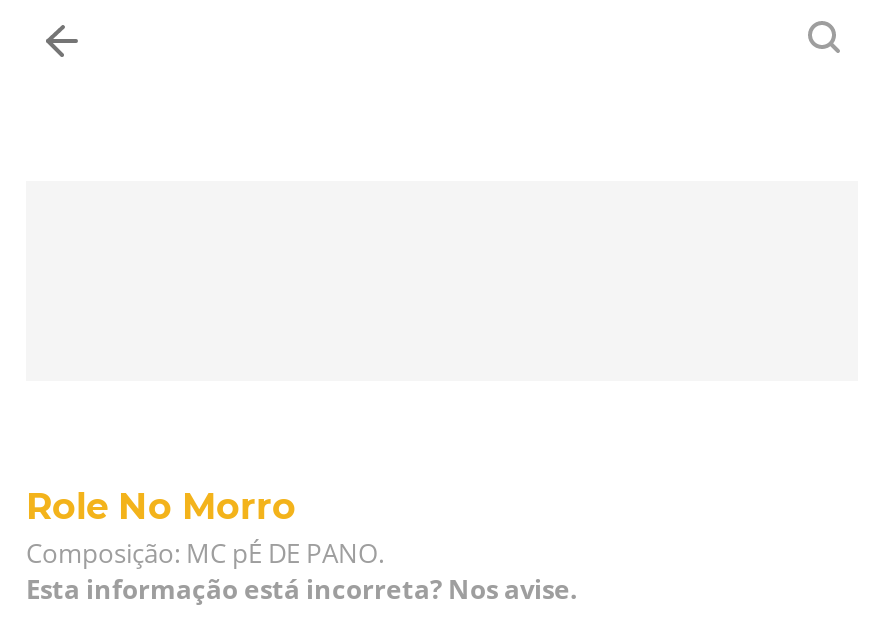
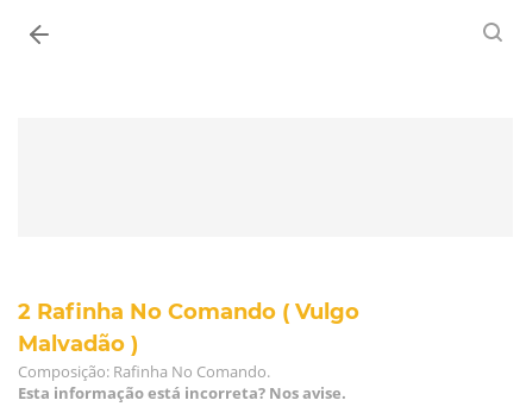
[26,485,384,571] Role No Morro | Composição: MC pÉ DE PANO. -> [18,299,359,382] 2 Rafinha No Comando ( Vulgo | Malvadão ) | Composição: Rafinha No Comando.

